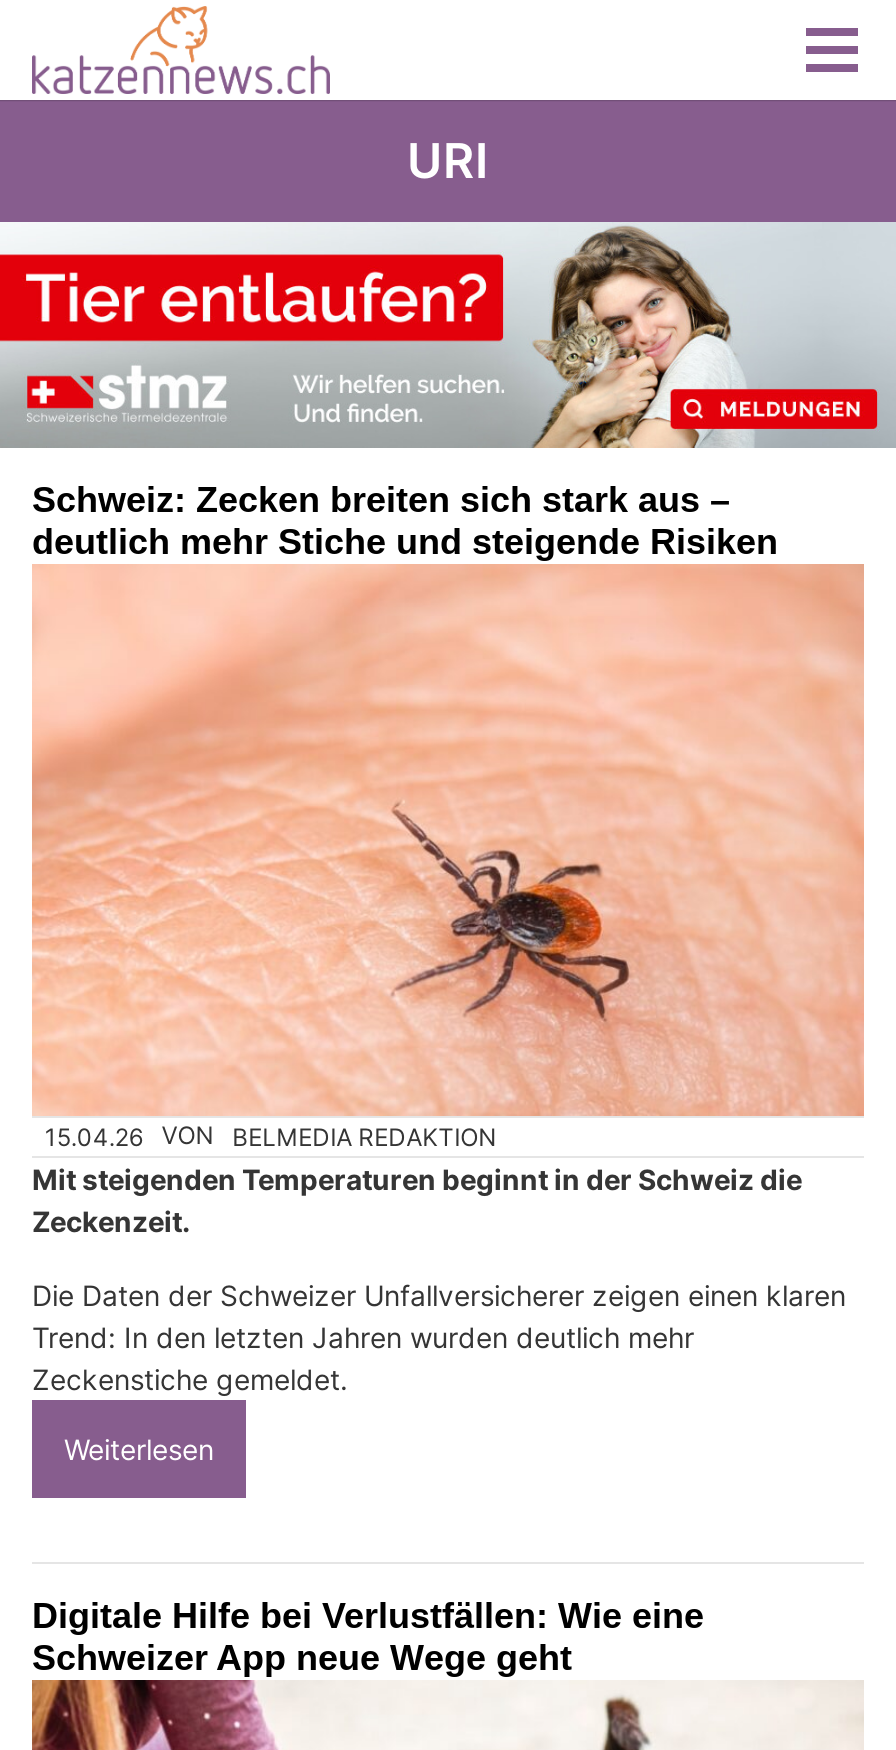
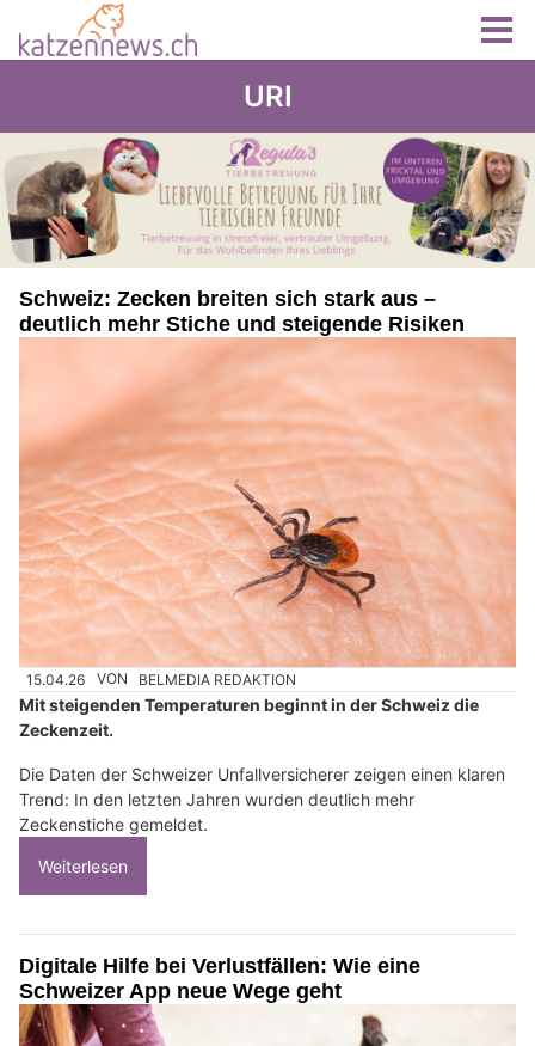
[6,226,890,450] [image] -> [4,134,531,268] [image]

